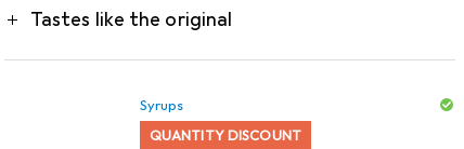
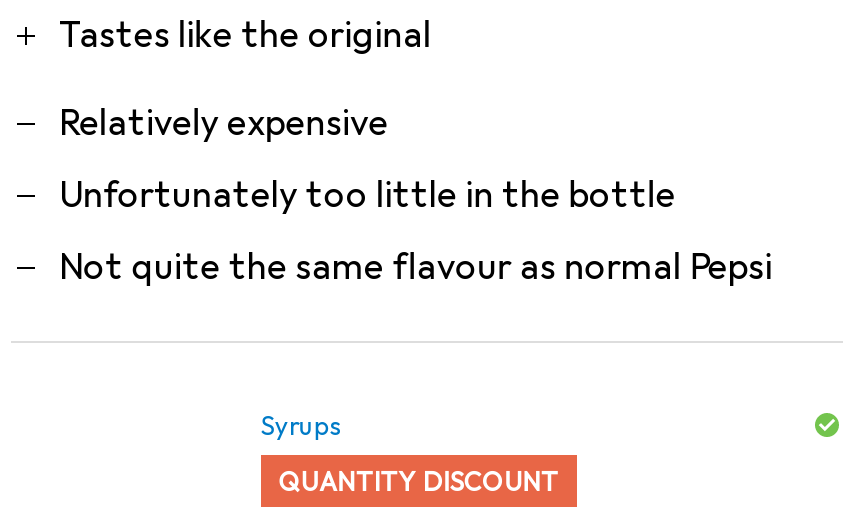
none -> [59,101,773,289] Relatively expensive | Unfortunately too little in the bottle | Not quite the same flavour as normal Pepsi

